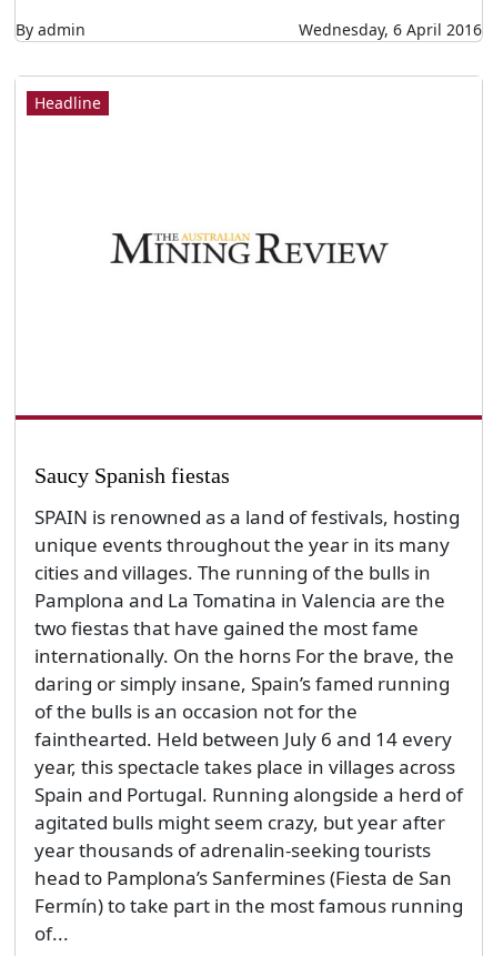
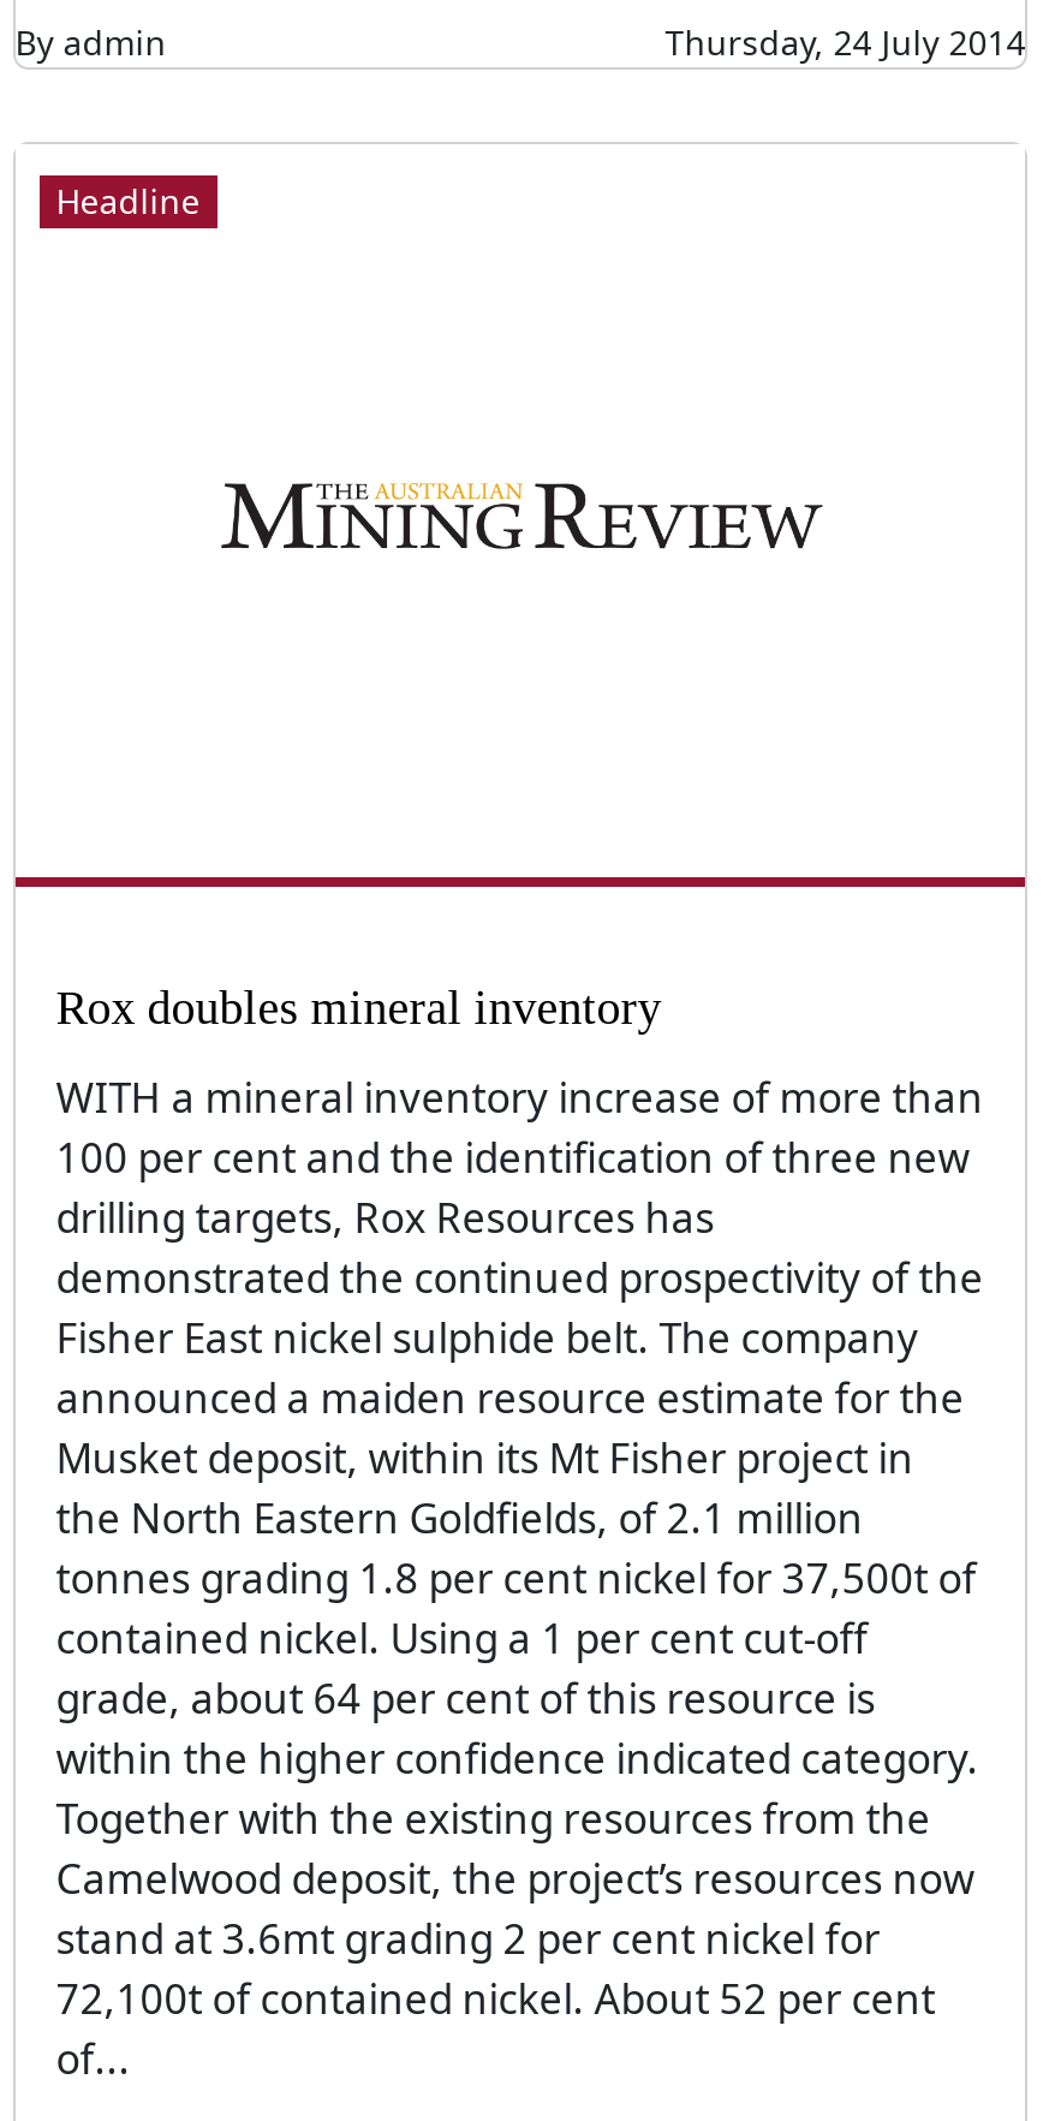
[299,19,482,40] Wednesday, 6 April 2016 -> [665,19,1025,65] Thursday, 24 July 2014
[34,462,230,487] Saucy Spanish fiestas -> [56,979,662,1032] Rox doubles mineral inventory
[34,504,463,919] SPAIN is renowned as a land of festivals, hosting | unique events throughout the year in its many | cities and villages. The running of the bulls in | Pamplona and La Tomatina in Valencia are the | two fiestas that have gained the most fame | internationally. On the horns For the brave, the | daring or simply insane, Spain’s famed running | of the bulls is an occasion not for the | fainthearted. Held between July 6 and 14 every | year, this spectacle takes place in villages across | Spain and Portugal. Running alongside a herd of | agitated bulls might seem crazy, but year after | year thousands of adrenalin-seeking tourists | head to Pamplona’s Sanfermines (Fiesta de San | Fermín) to take part in the most famous running -> [56,1070,984,2027] WITH a mineral inventory increase of more than | 100 per cent and the identification of three new | drilling targets, Rox Resources has | demonstrated the continued prospectivity of the | Fisher East nickel sulphide belt. The company | announced a maiden resource estimate for the | Musket deposit, within its Mt Fisher project in | the North Eastern Goldfields, of 2.1 million | tonnes grading 1.8 per cent nickel for 37,500t of | contained nickel. Using a 1 per cent cut-off | grade, about 64 per cent of this resource is | within the higher confidence indicated category. | Together with the existing resources from the | Camelwood deposit, the project’s resources now | stand at 3.6mt grading 2 per cent nickel for | 72,100t of contained nickel. About 52 per cent

